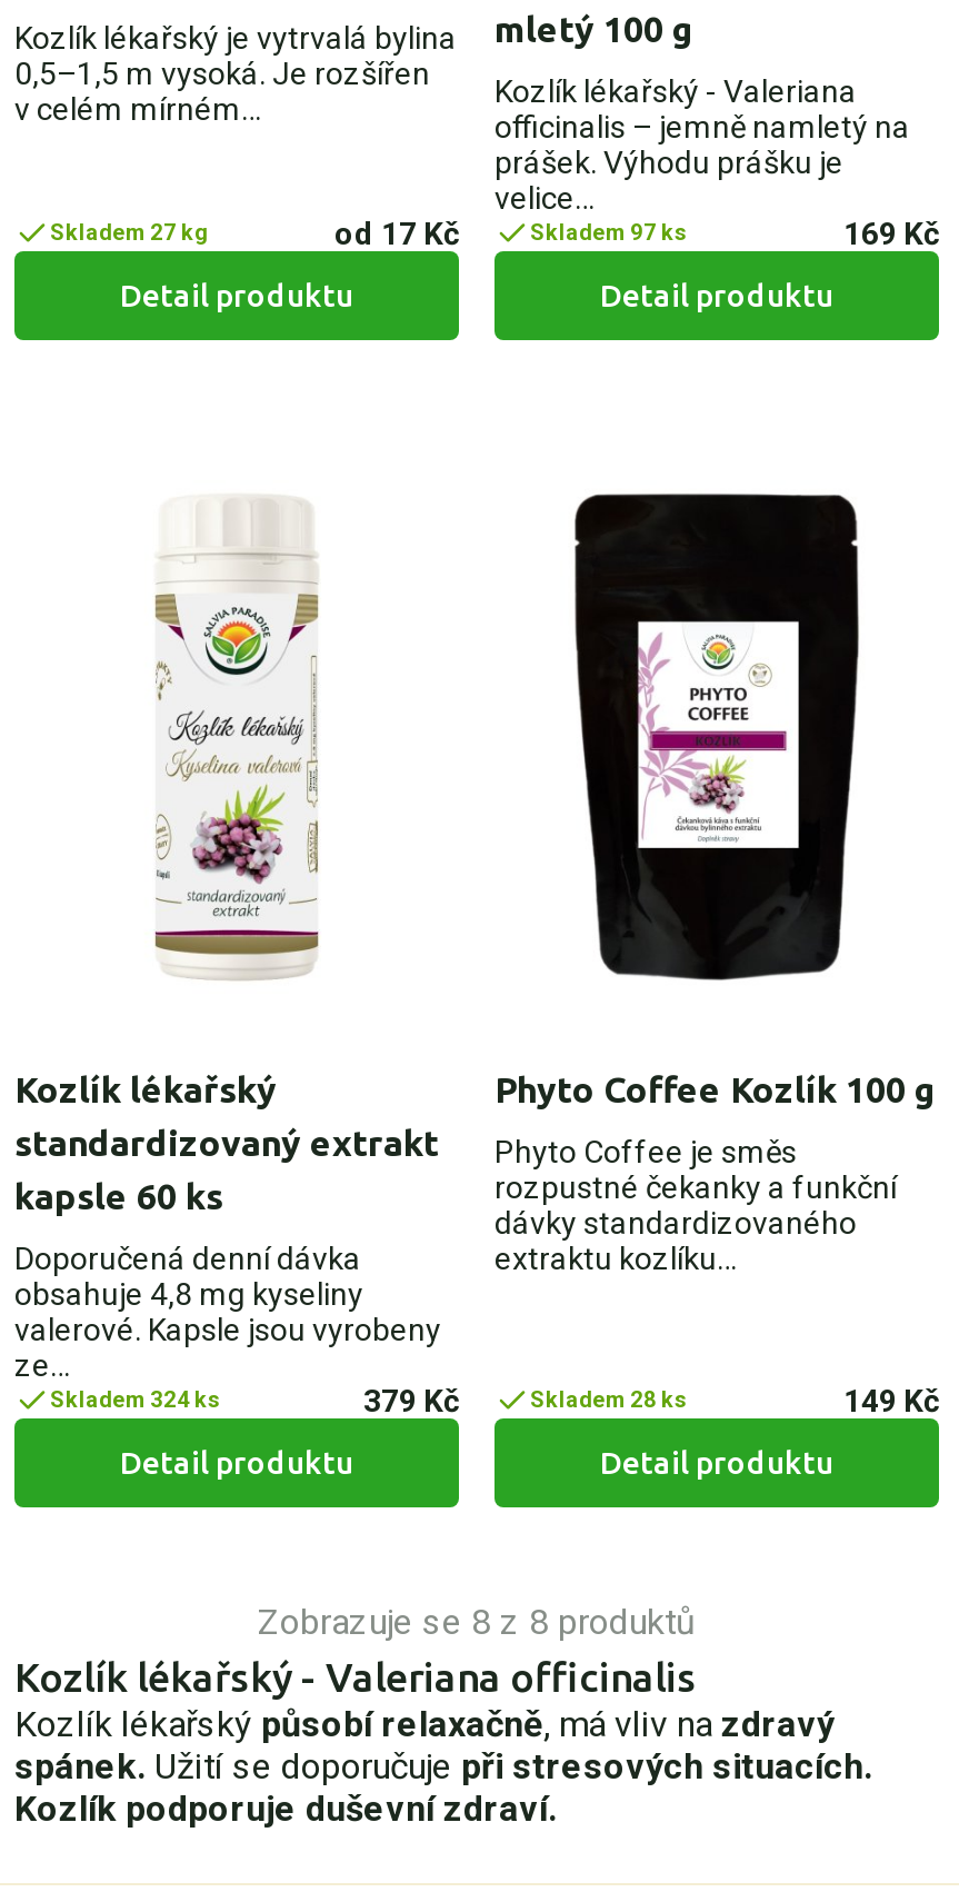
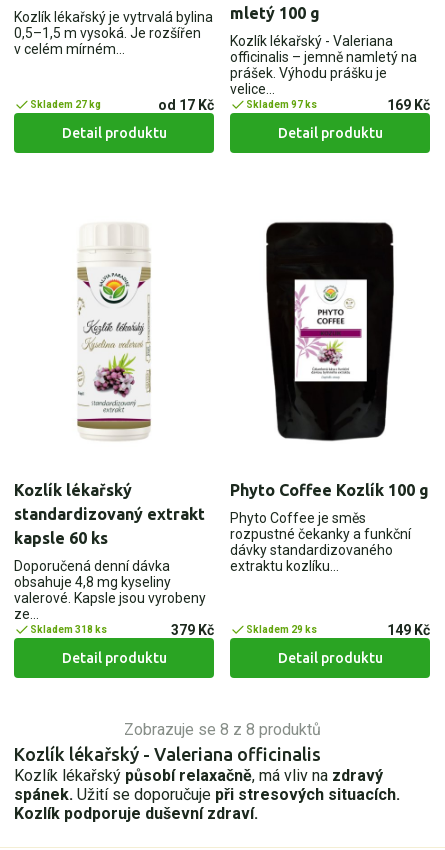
[50,1388,221,1412] Skladem 324 ks -> [30,624,107,635] Skladem 318 ks
[530,1388,688,1412] Skladem 28 ks -> [246,624,317,635] Skladem 29 ks

